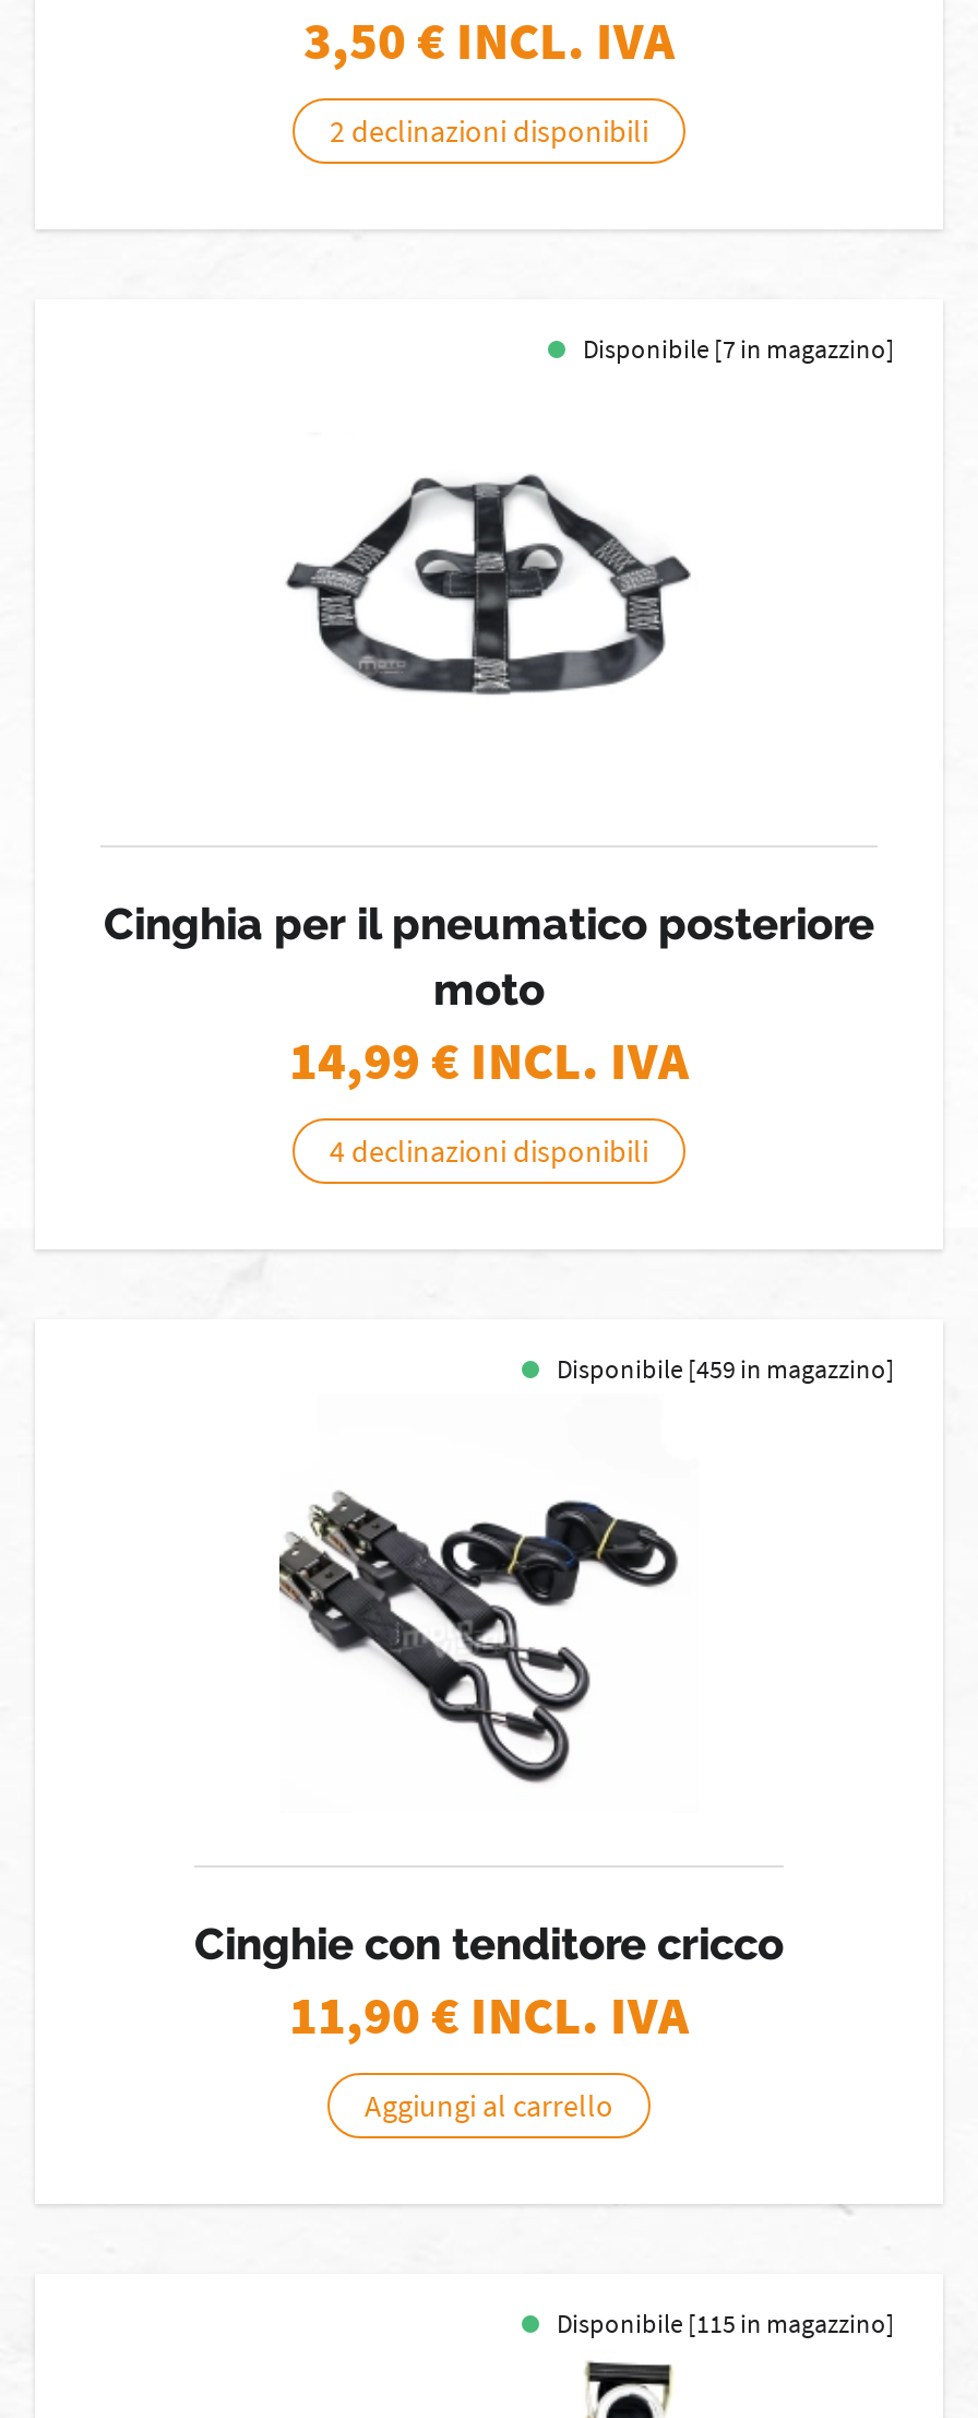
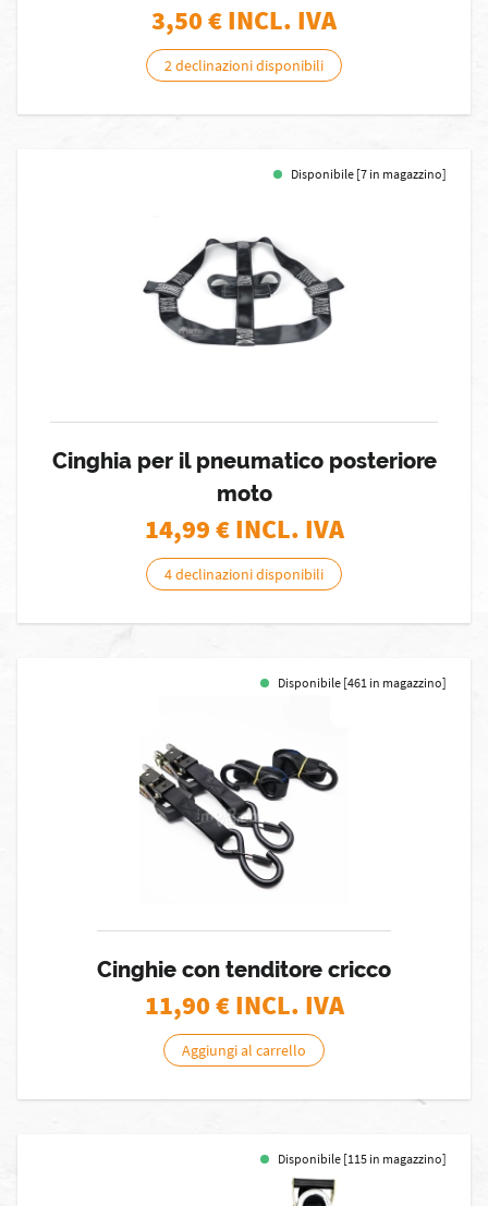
[557,1352,895,1385] Disponibile [459 in magazzino] -> [278,674,447,691] Disponibile [461 in magazzino]

